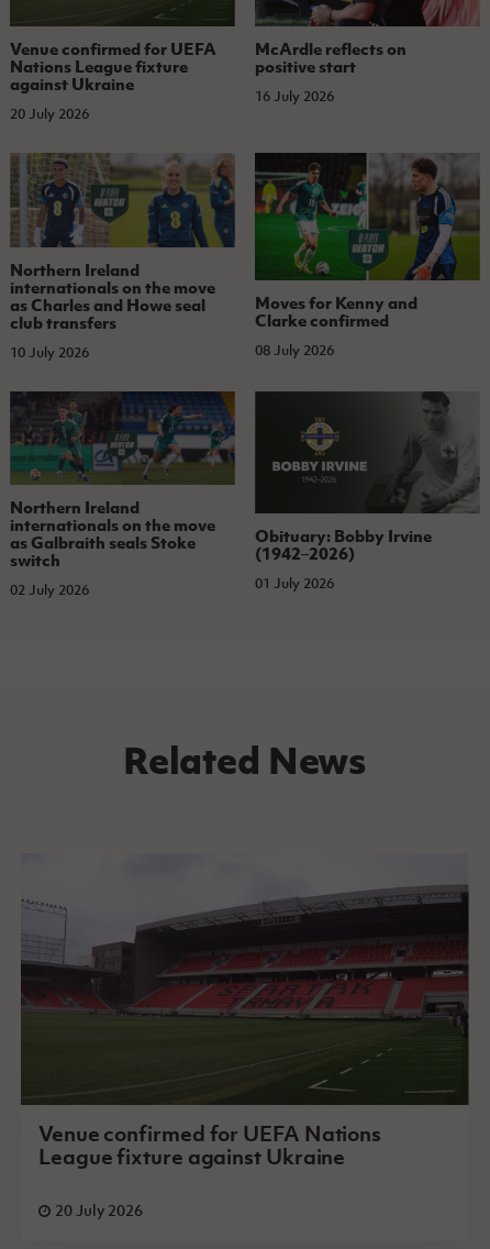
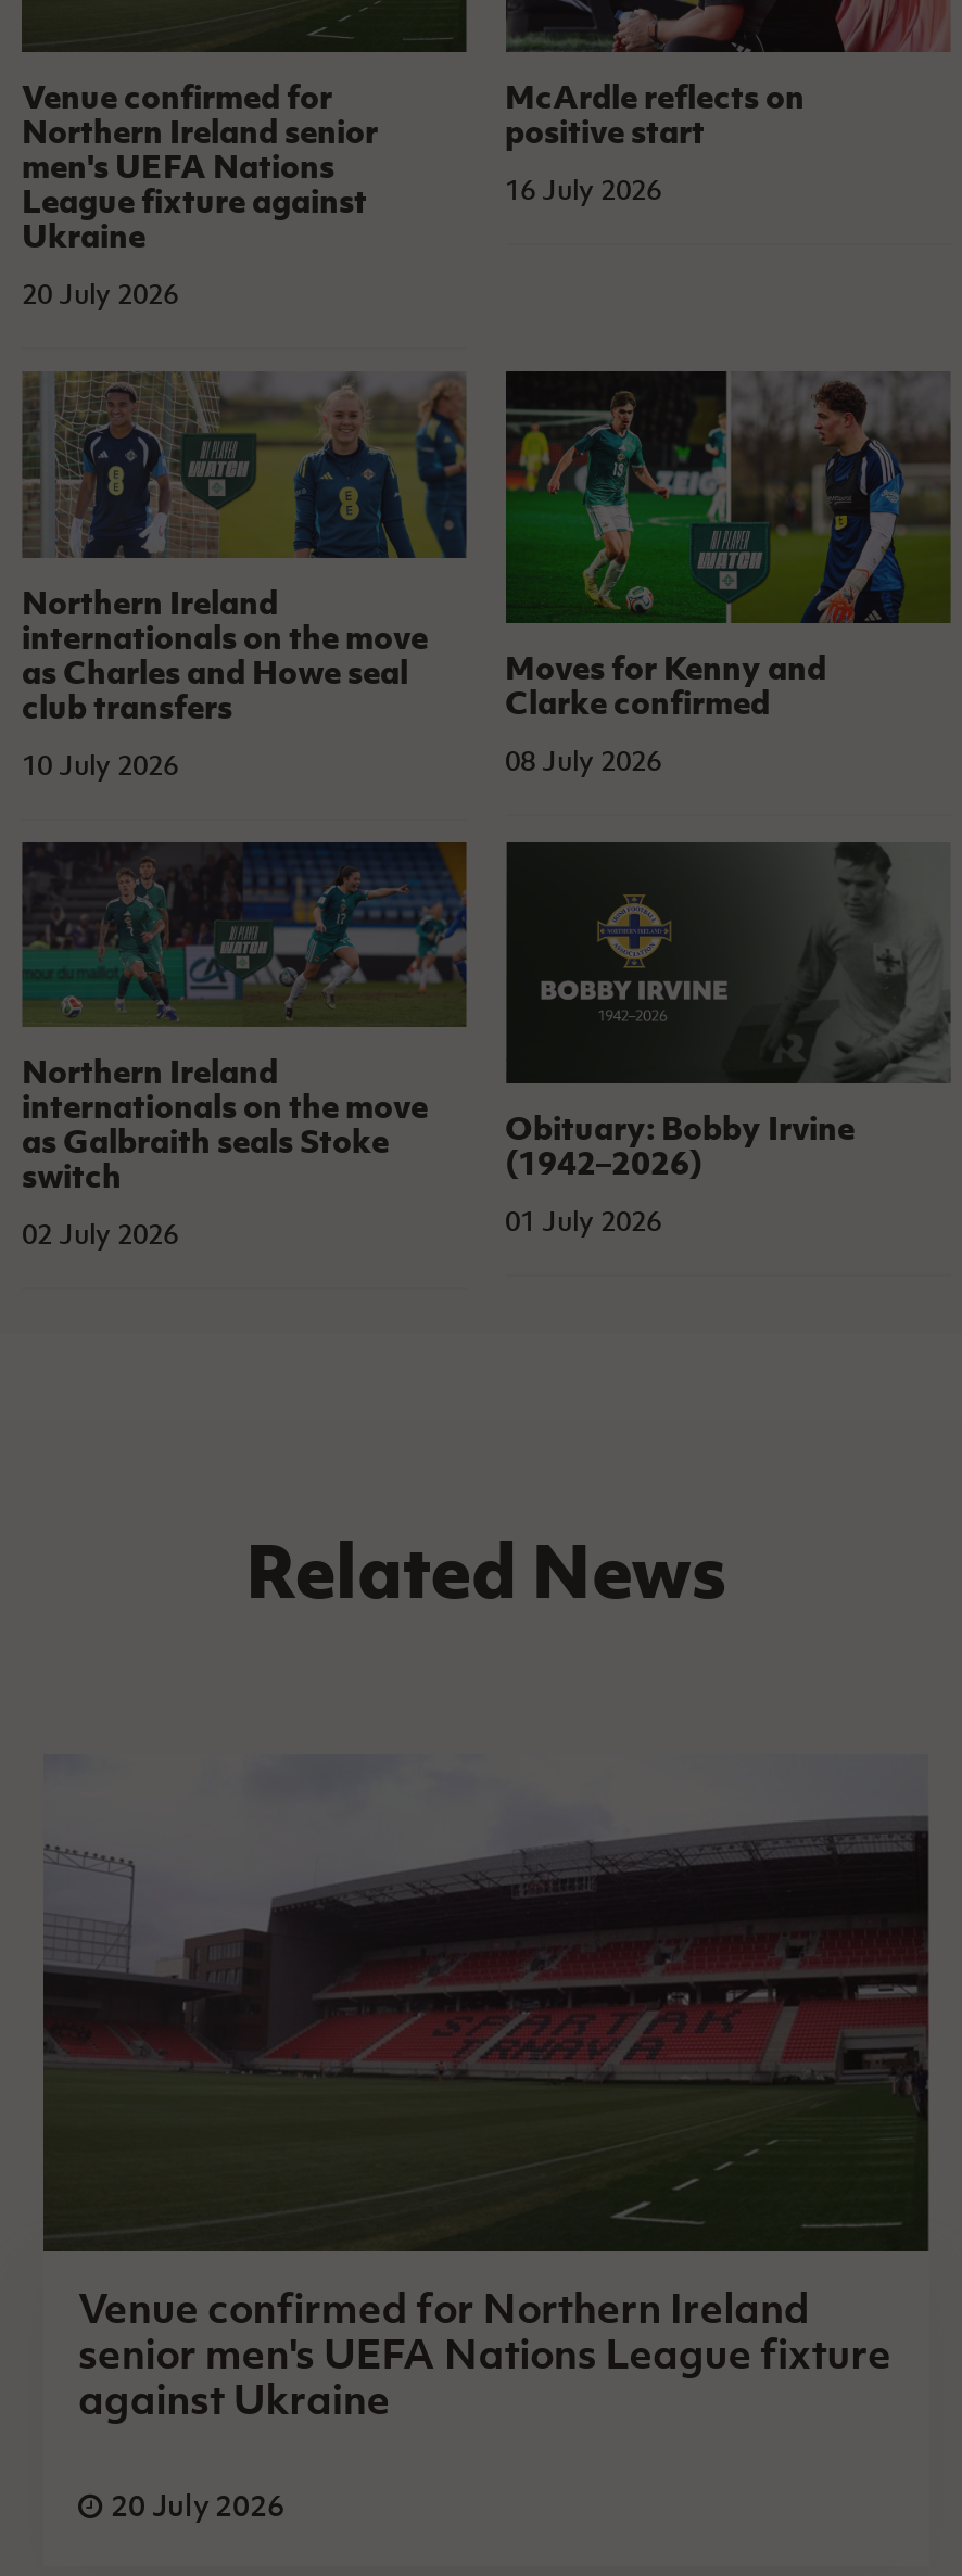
[10,37,216,77] Venue confirmed for UEFA | Nations League fixture -> [22,74,378,256] Venue confirmed for | Northern Ireland senior | men's UEFA Nations | League fixture against | Ukraine
moved [10,73,134,95] -> [78,2374,390,2426]: against Ukraine
[38,1121,381,1170] Venue confirmed for UEFA Nations | League fixture against Ukraine -> [78,2283,891,2381] Venue confirmed for Northern Ireland | senior men's UEFA Nations League fixture

